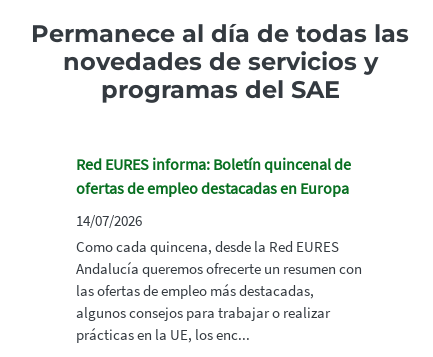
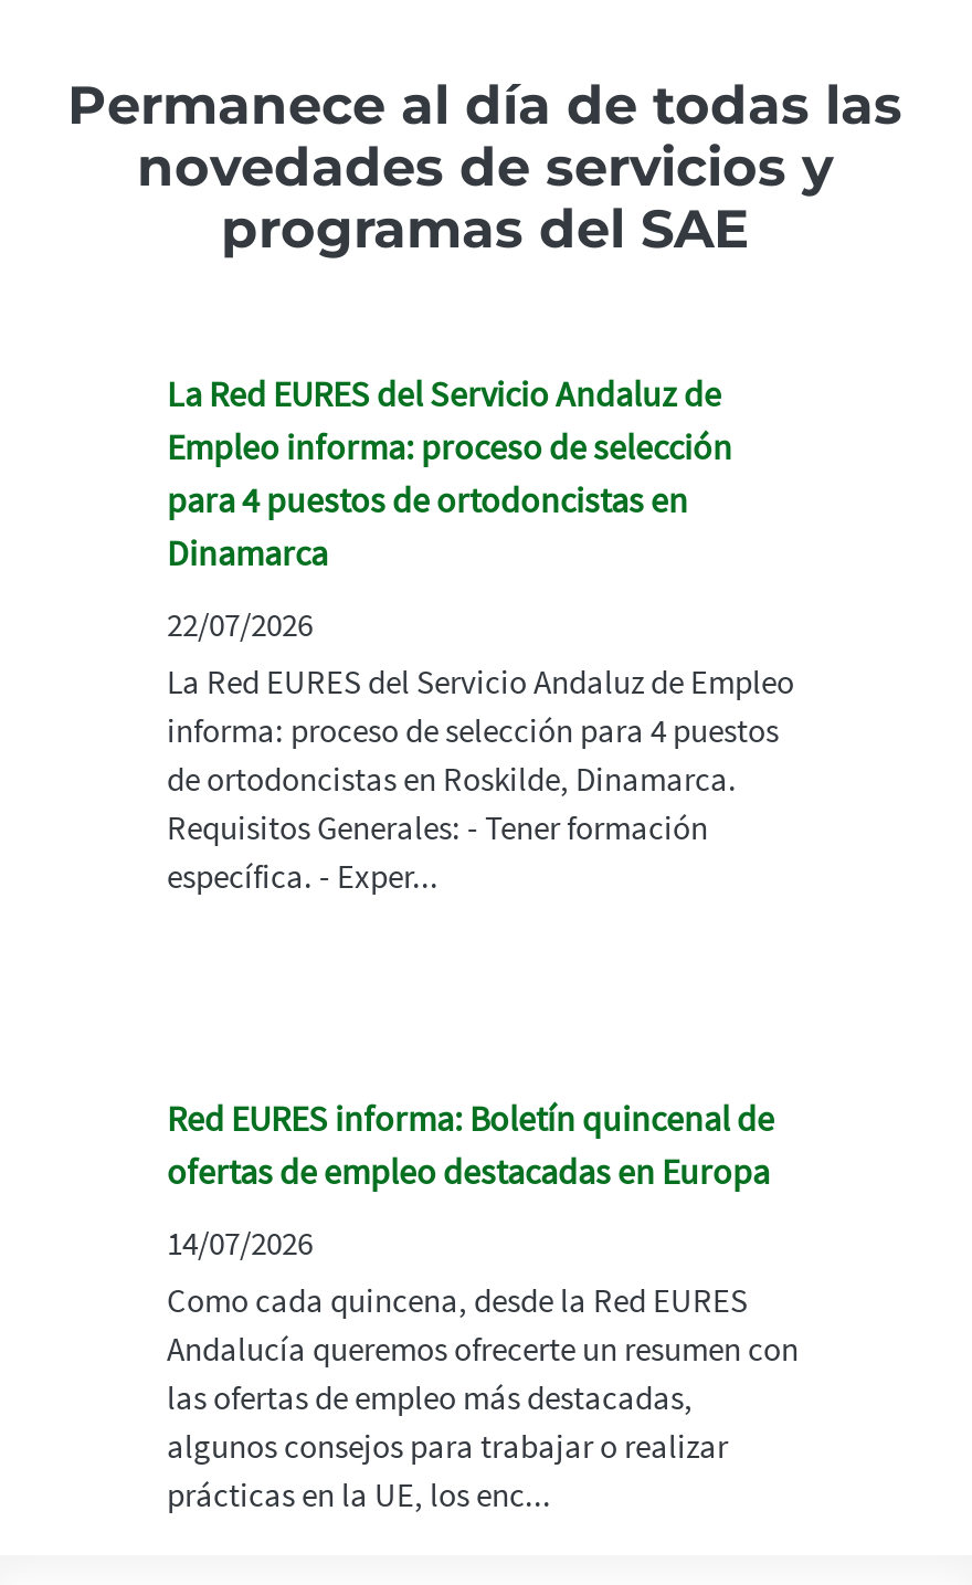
none -> [167,371,794,897] La Red EURES del Servicio Andaluz de | Empleo informa: proceso de selección | para 4 puestos de ortodoncistas en | Dinamarca | 22/07/2026 | La Red EURES del Servicio Andaluz de Empleo | informa: proceso de selección para 4 puestos | de ortodoncistas en Roskilde, Dinamarca. | Requisitos Generales: - Tener formación | específica. - Exper...

